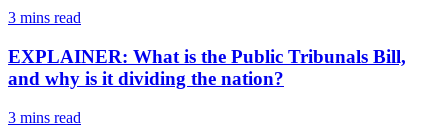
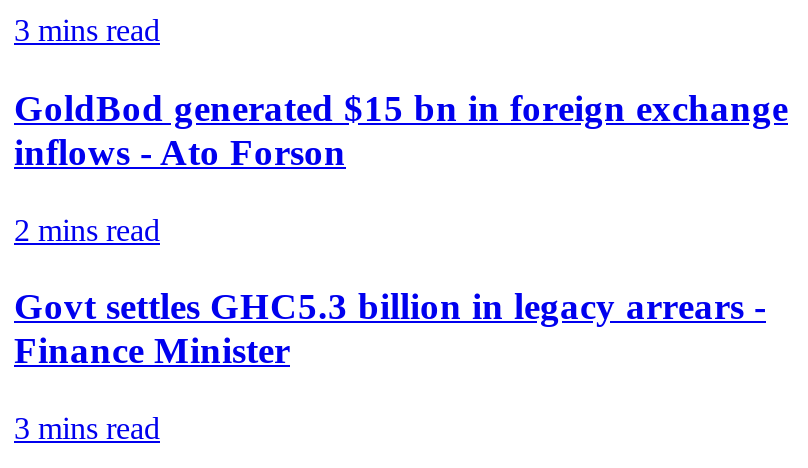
[8,46,406,89] EXPLAINER: What is the Public Tribunals Bill, | and why is it dividing the nation? -> [14,87,788,372] GoldBod generated $15 bn in foreign exchange | inflows - Ato Forson | 2 mins read | Govt settles GHC5.3 billion in legacy arrears - | Finance Minister

